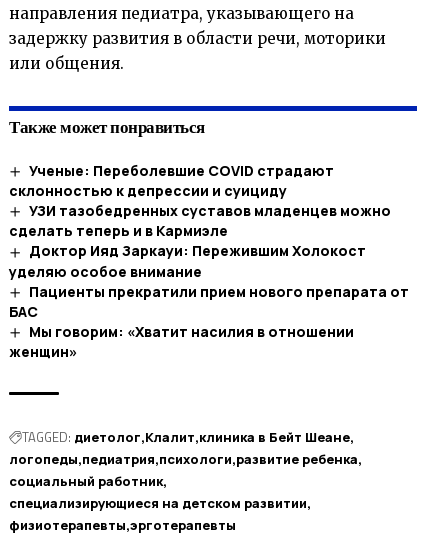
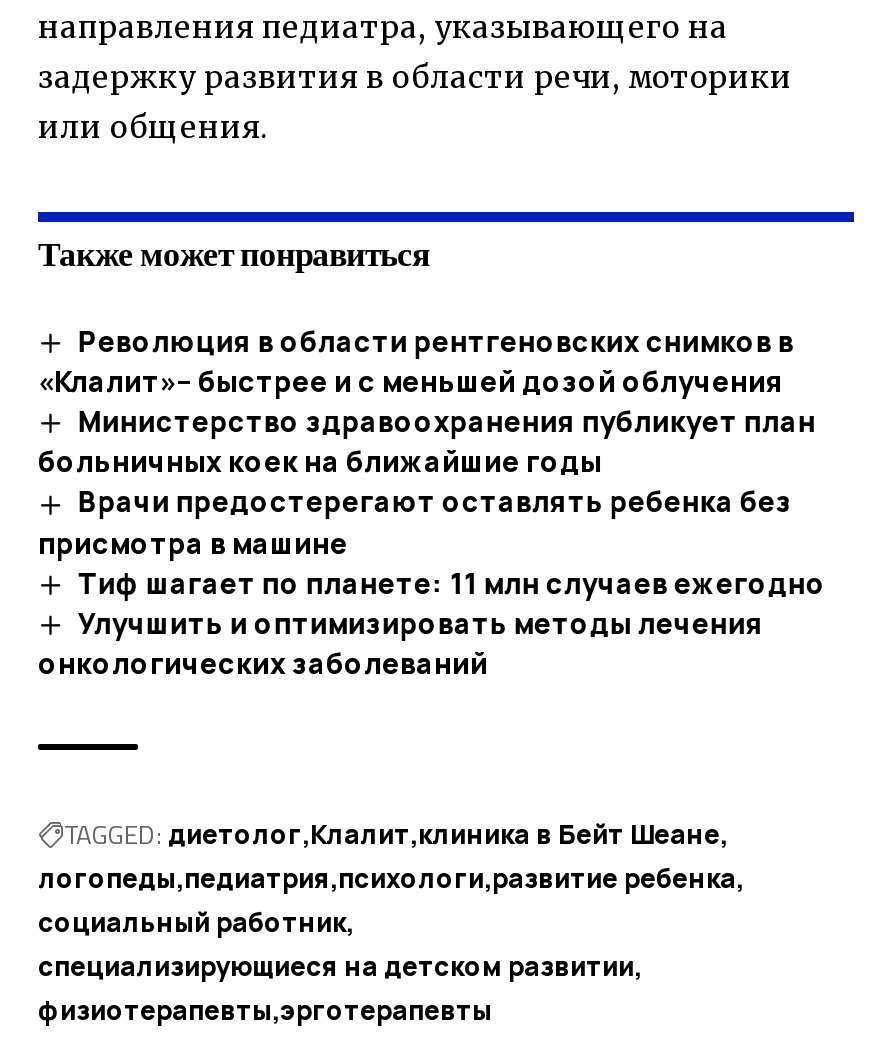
[9,161,409,361] Ученые: Переболевшие COVID страдают | склонностью к депрессии и суициду | УЗИ тазобедренных суставов младенцев можно | сделать теперь и в Кармиэле | Доктор Ияд Заркауи: Пережившим Холокост | уделяю особое внимание | Пациенты прекратили прием нового препарата от | БАС | Мы говорим: «Хватит насилия в отношении | женщин» -> [38,322,826,682] Революция в области рентгеновских снимков в | «Клалит»– быстрее и с меньшей дозой облучения | Министерство здравоохранения публикует план | больничных коек на ближайшие годы | Врачи предостерегают оставлять ребенка без | присмотра в машине | Тиф шагает по планете: 11 млн случаев ежегодно | Улучшить и оптимизировать методы лечения | онкологических заболеваний

